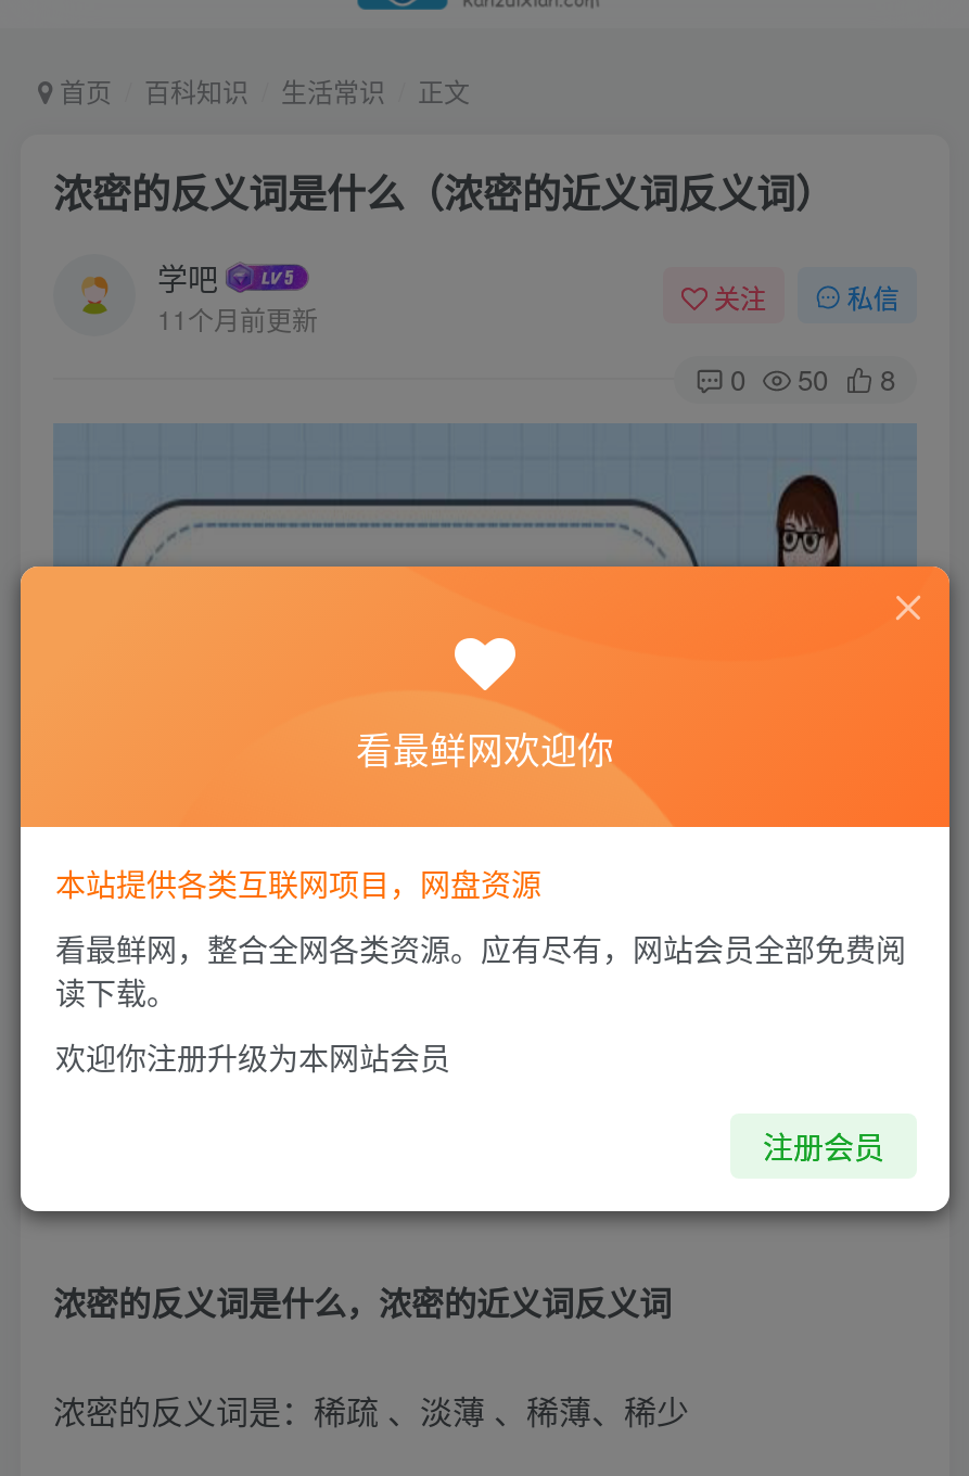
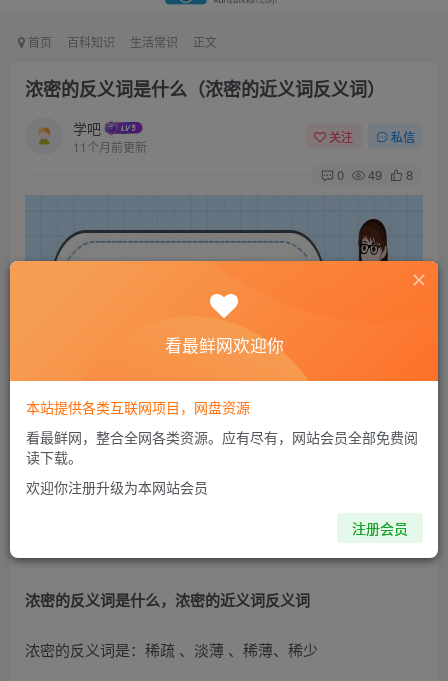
[730,358,895,399] 0 50 8 -> [337,165,413,184] 0 49 8

